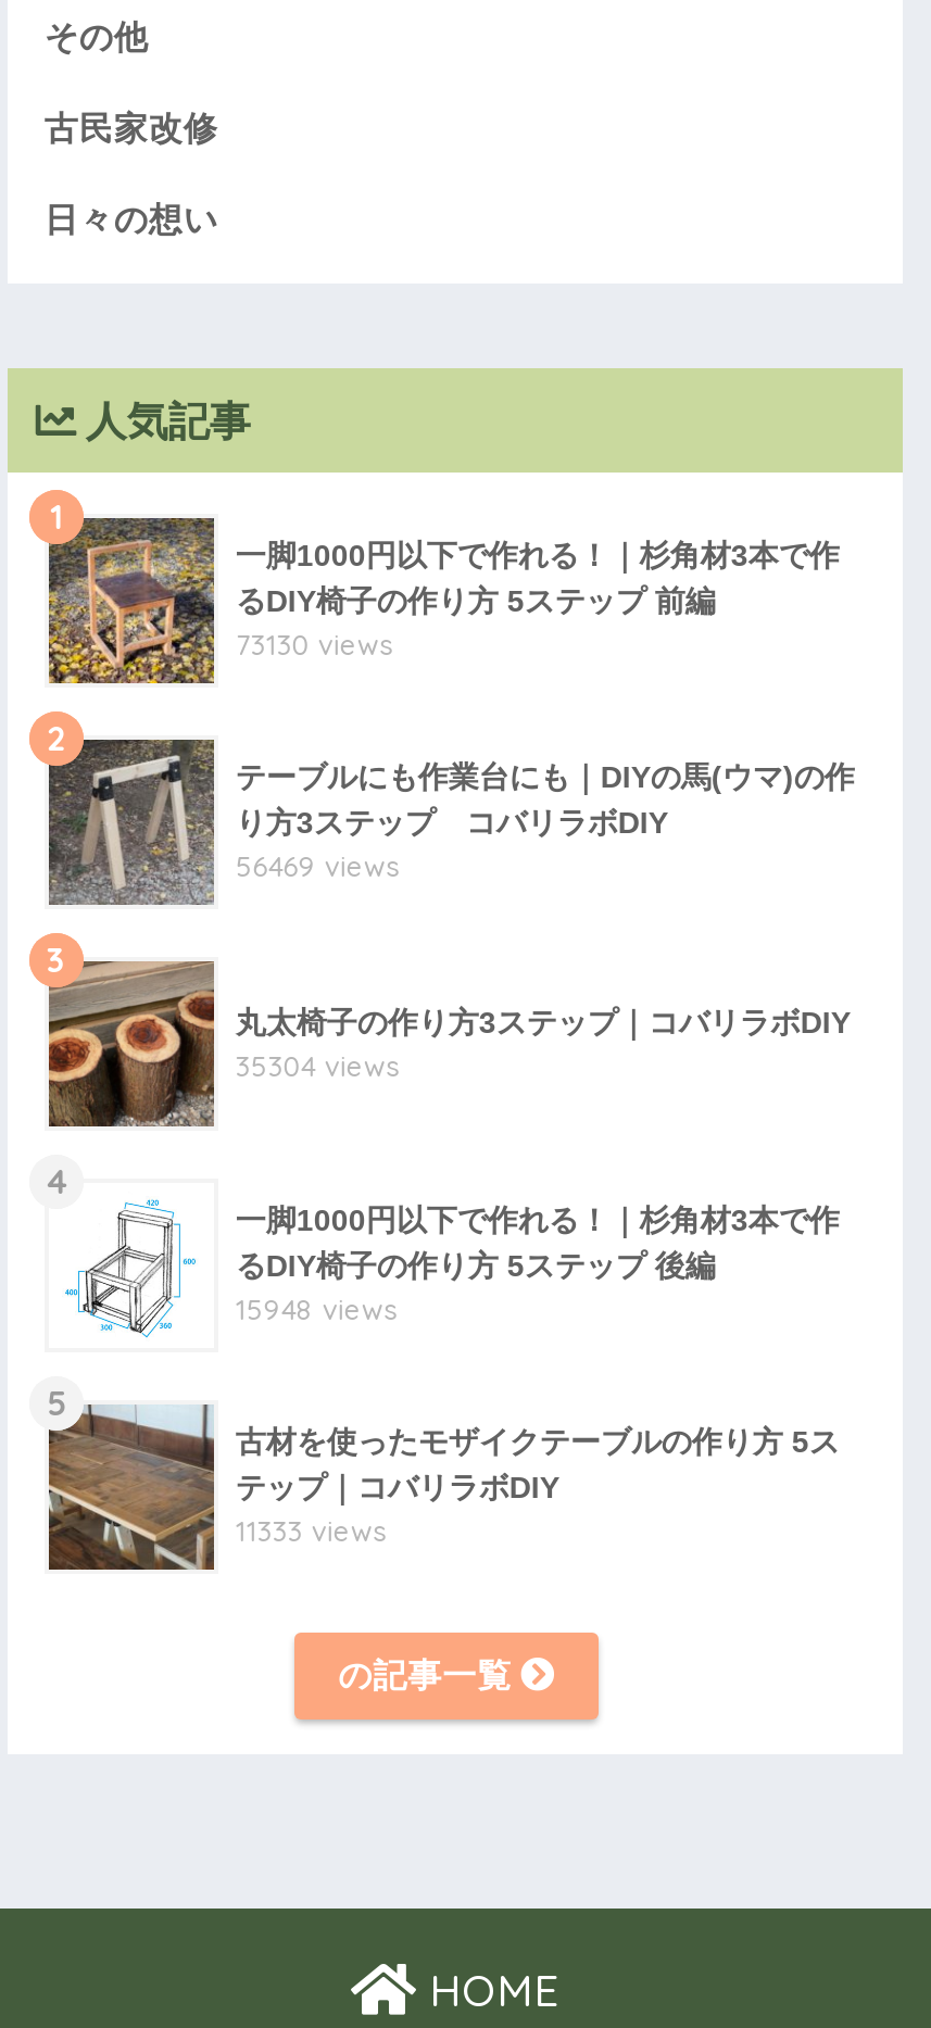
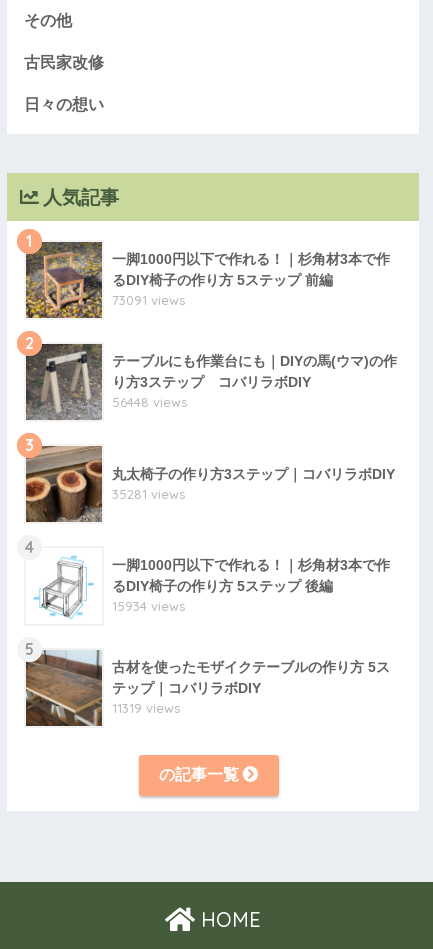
[236,627,392,662] 73130 views -> [112,292,185,308] 73091 views
[236,849,398,884] 56469 views -> [112,394,187,410] 56448 views
[236,1049,398,1083] 35304 views -> [112,486,185,502] 35281 views
[236,1292,396,1327] 15948 views -> [112,598,185,614] 15934 views
[236,1514,385,1548] 11333 views -> [112,700,180,716] 11319 views

